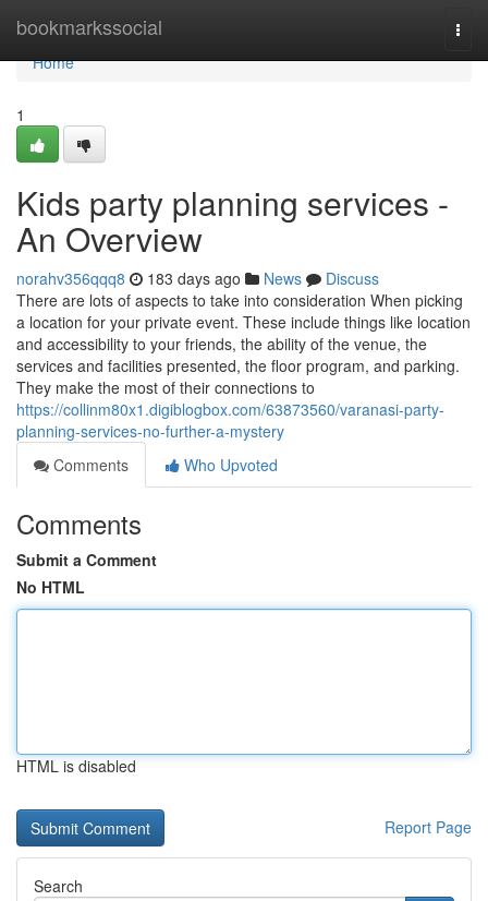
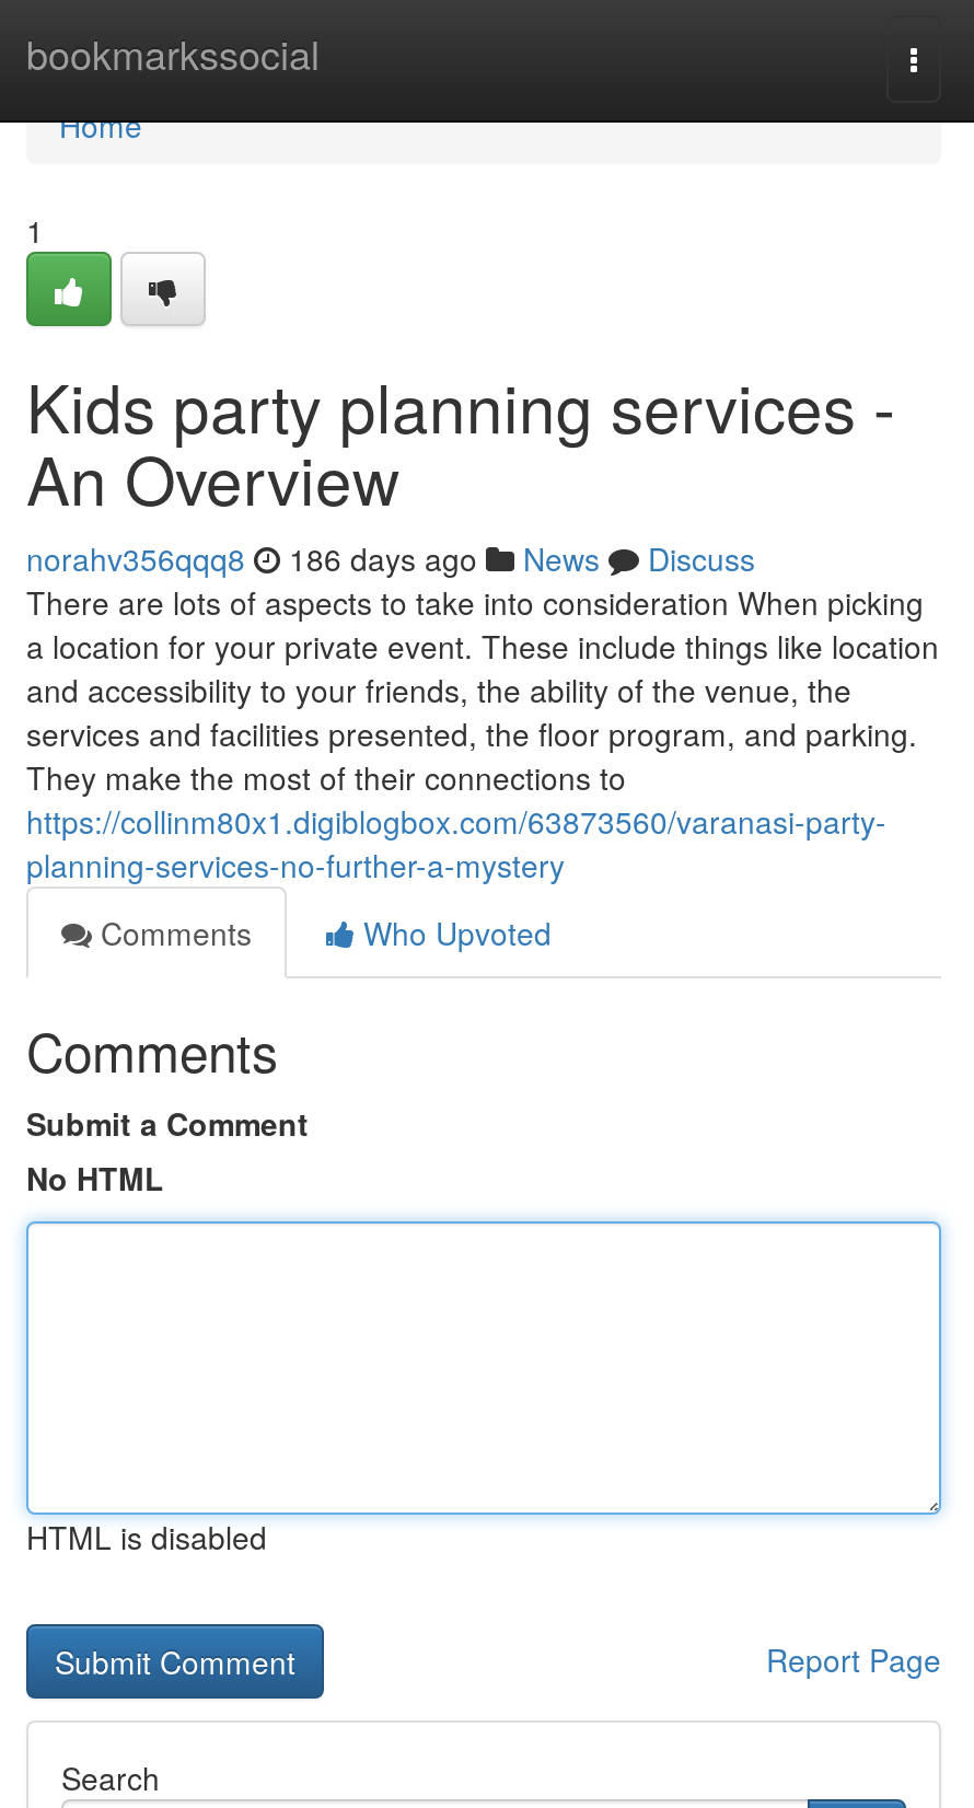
[16,267,379,289] norahv356qqq8 183 days ago News Discuss -> [26,536,755,580] norahv356qqq8 186 days ago News Discuss

